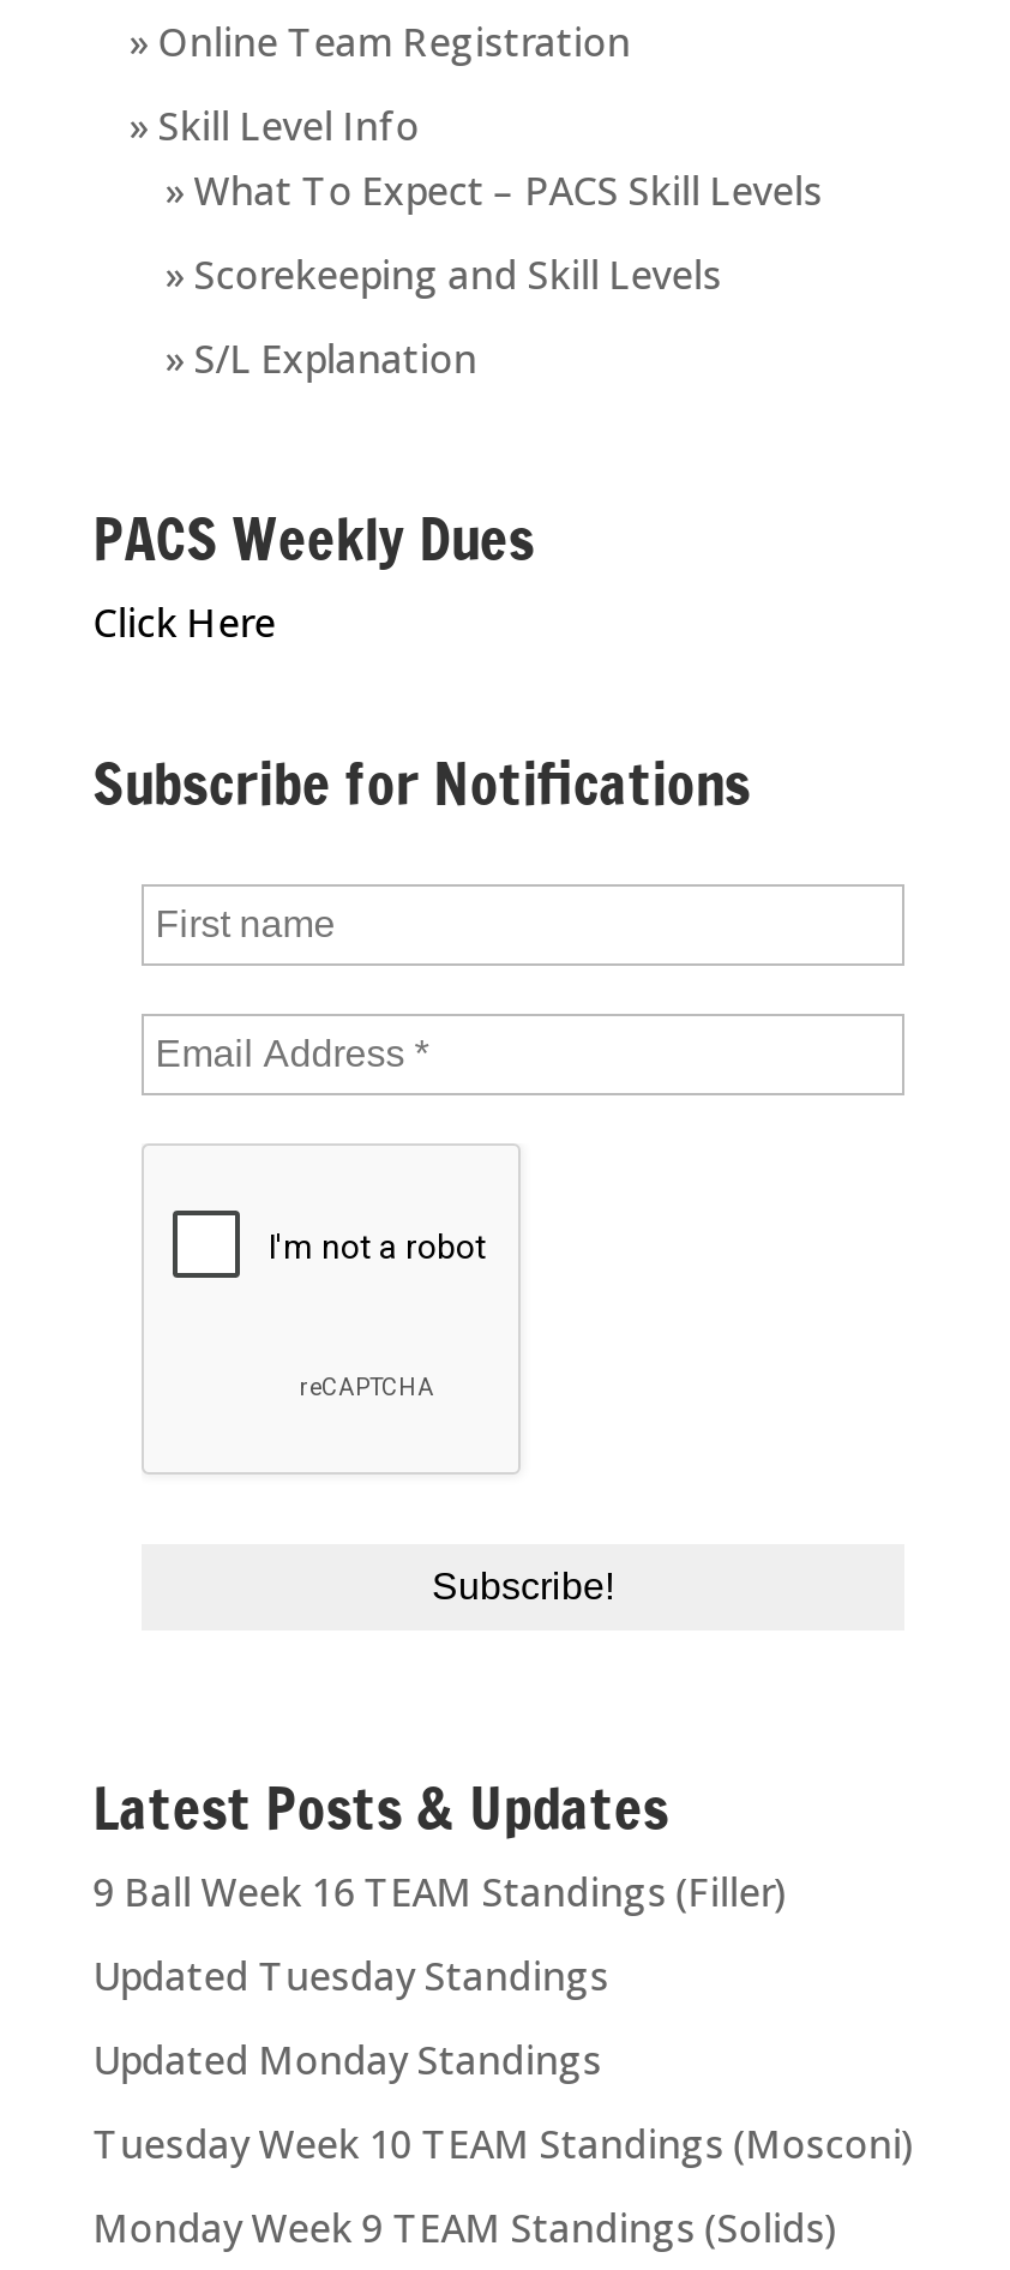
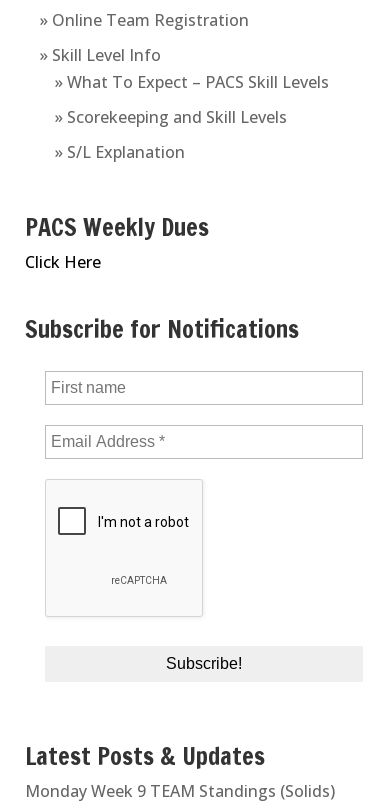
[93,1865,914,2170] 9 Ball Week 16 TEAM Standings (Filler) | Updated Tuesday Standings | Updated Monday Standings | Tuesday Week 10 TEAM Standings (Mosconi) -> none

